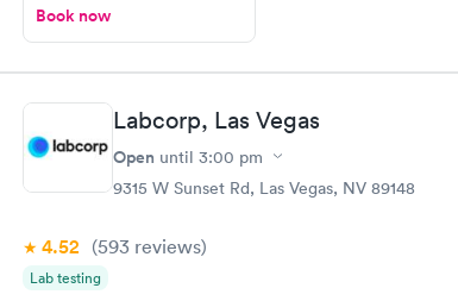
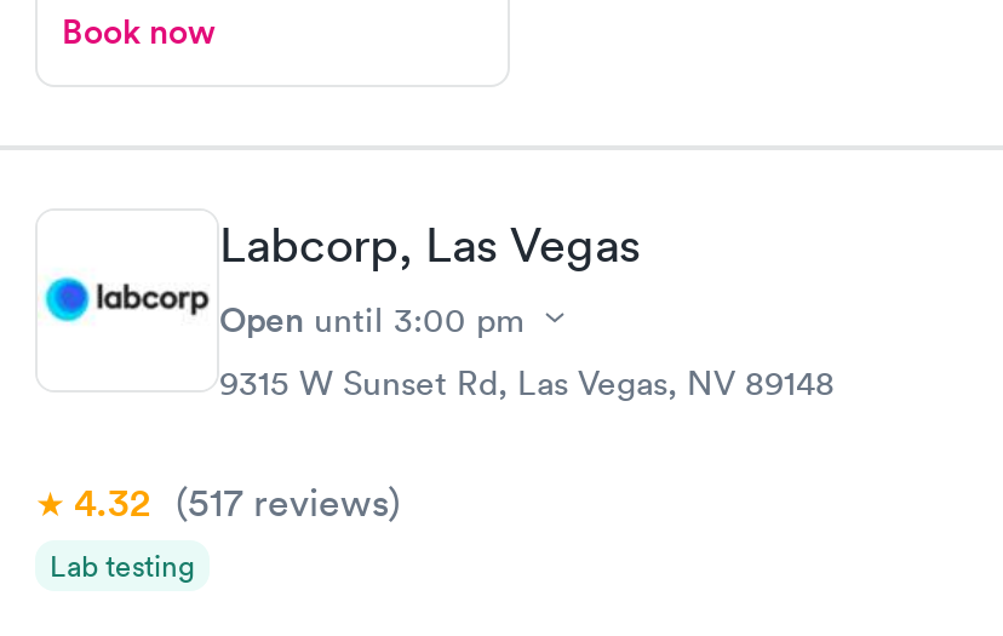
[42,234,207,259] 4.52 (593 reviews) -> [74,476,401,527] 4.32 (517 reviews)

